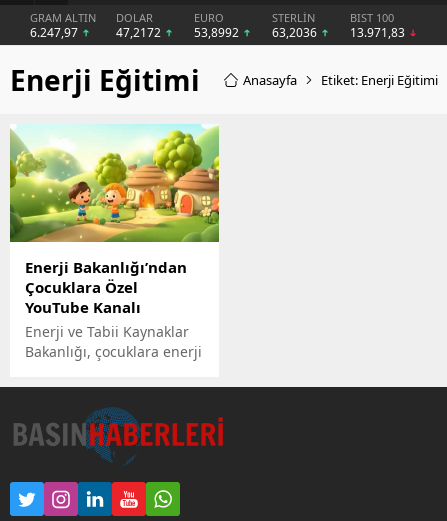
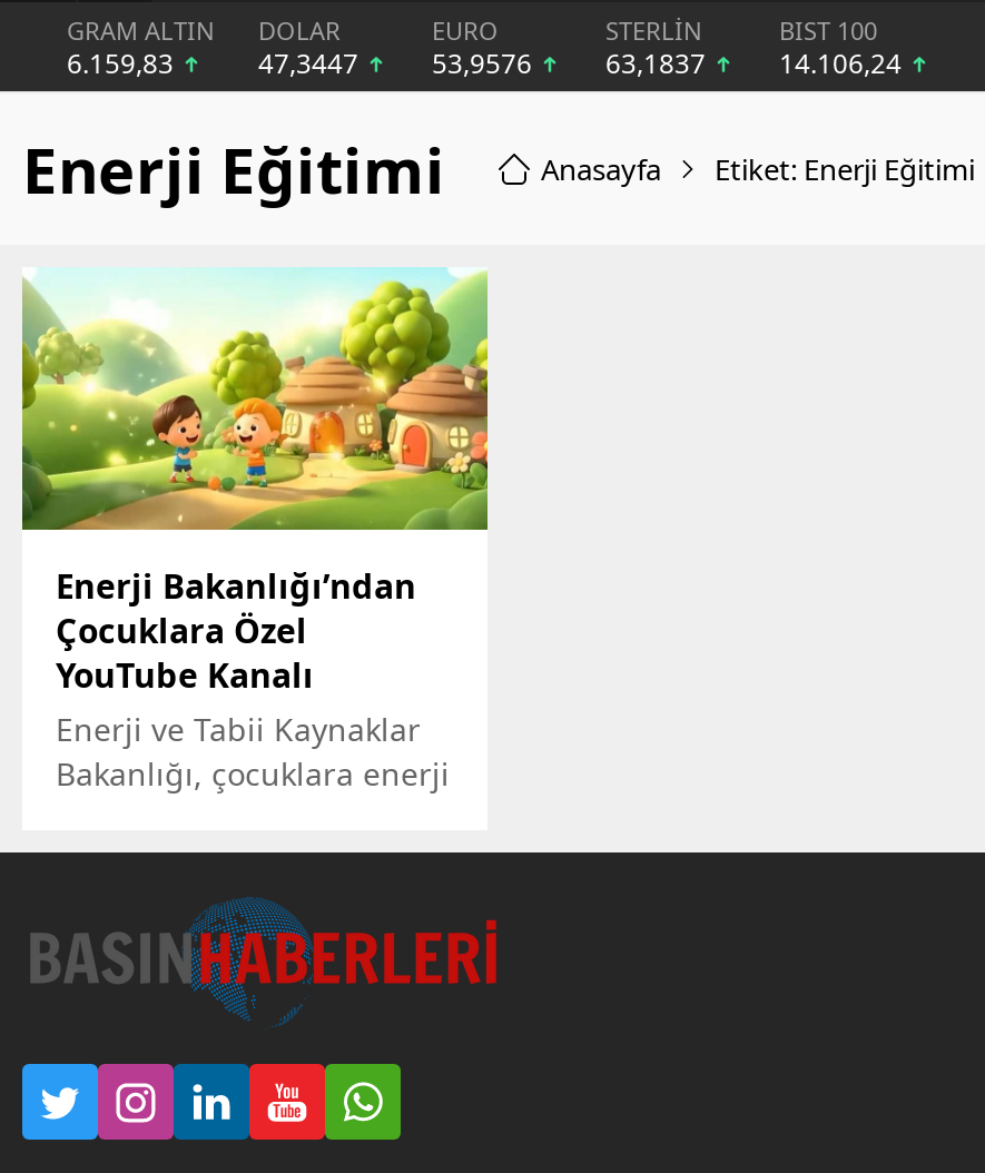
[30,24,81,41] 6.247,97 -> [67,45,180,82] 6.159,83
[116,24,164,41] 47,2172 -> [258,45,365,82] 47,3447
[194,24,242,41] 53,8992 -> [432,45,539,82] 53,9576
[272,24,320,41] 63,2036 -> [605,45,712,82] 63,1837
[350,24,408,41] 13.971,83 -> [779,45,908,82] 14.106,24

